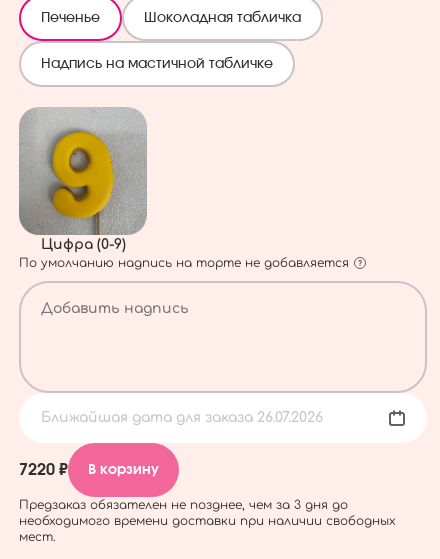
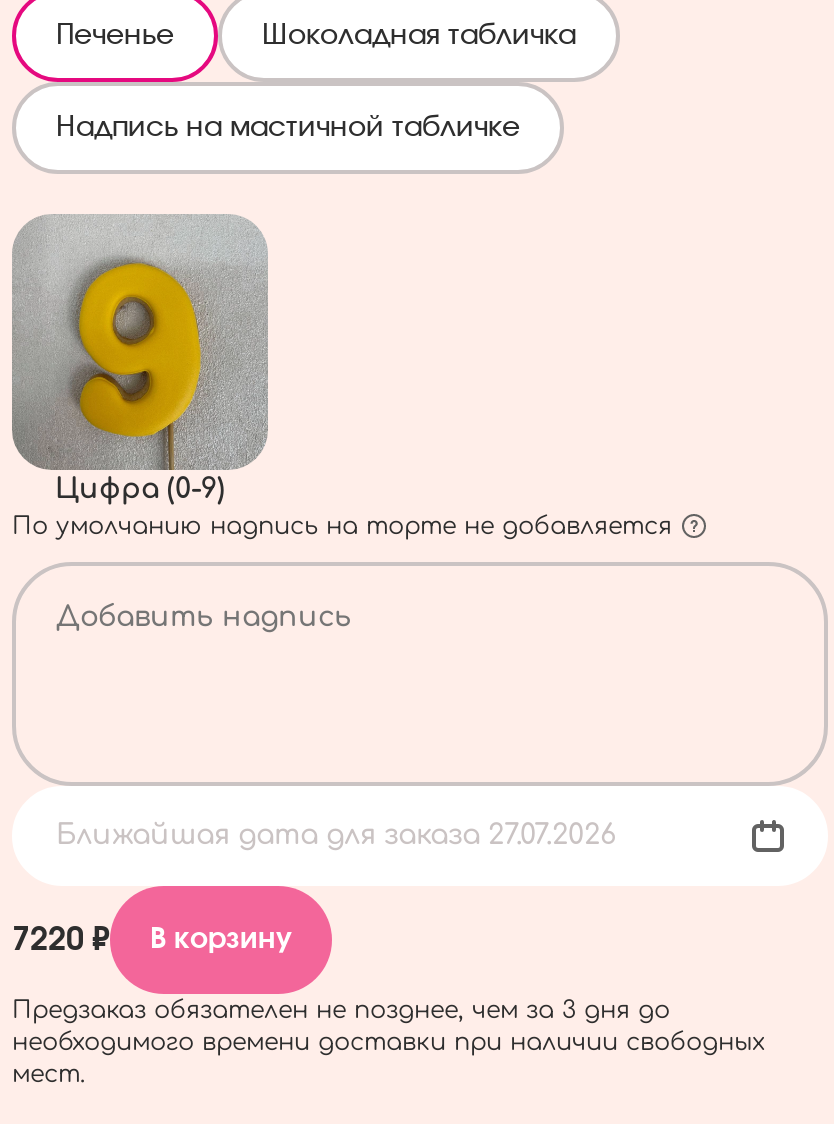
[41,410,323,425] Ближайшая дата для заказа 26.07.2026 -> [56,820,616,850] Ближайшая дата для заказа 27.07.2026

